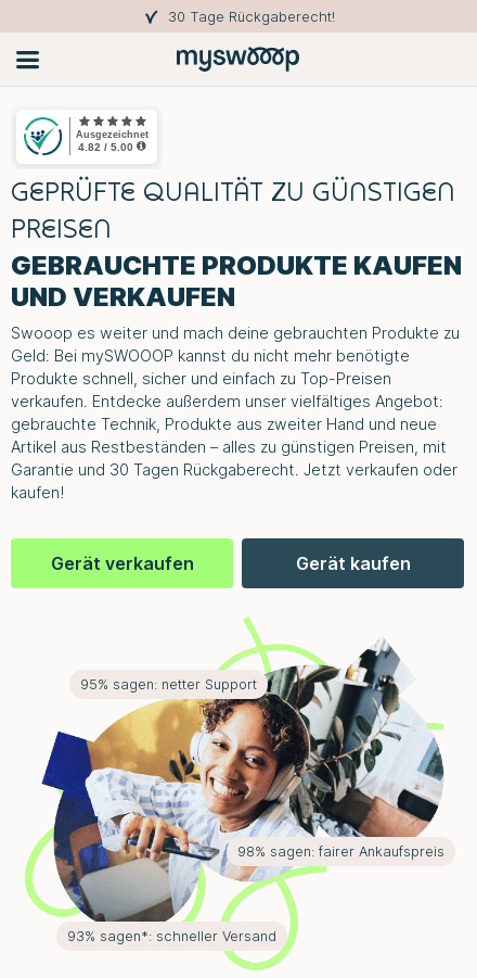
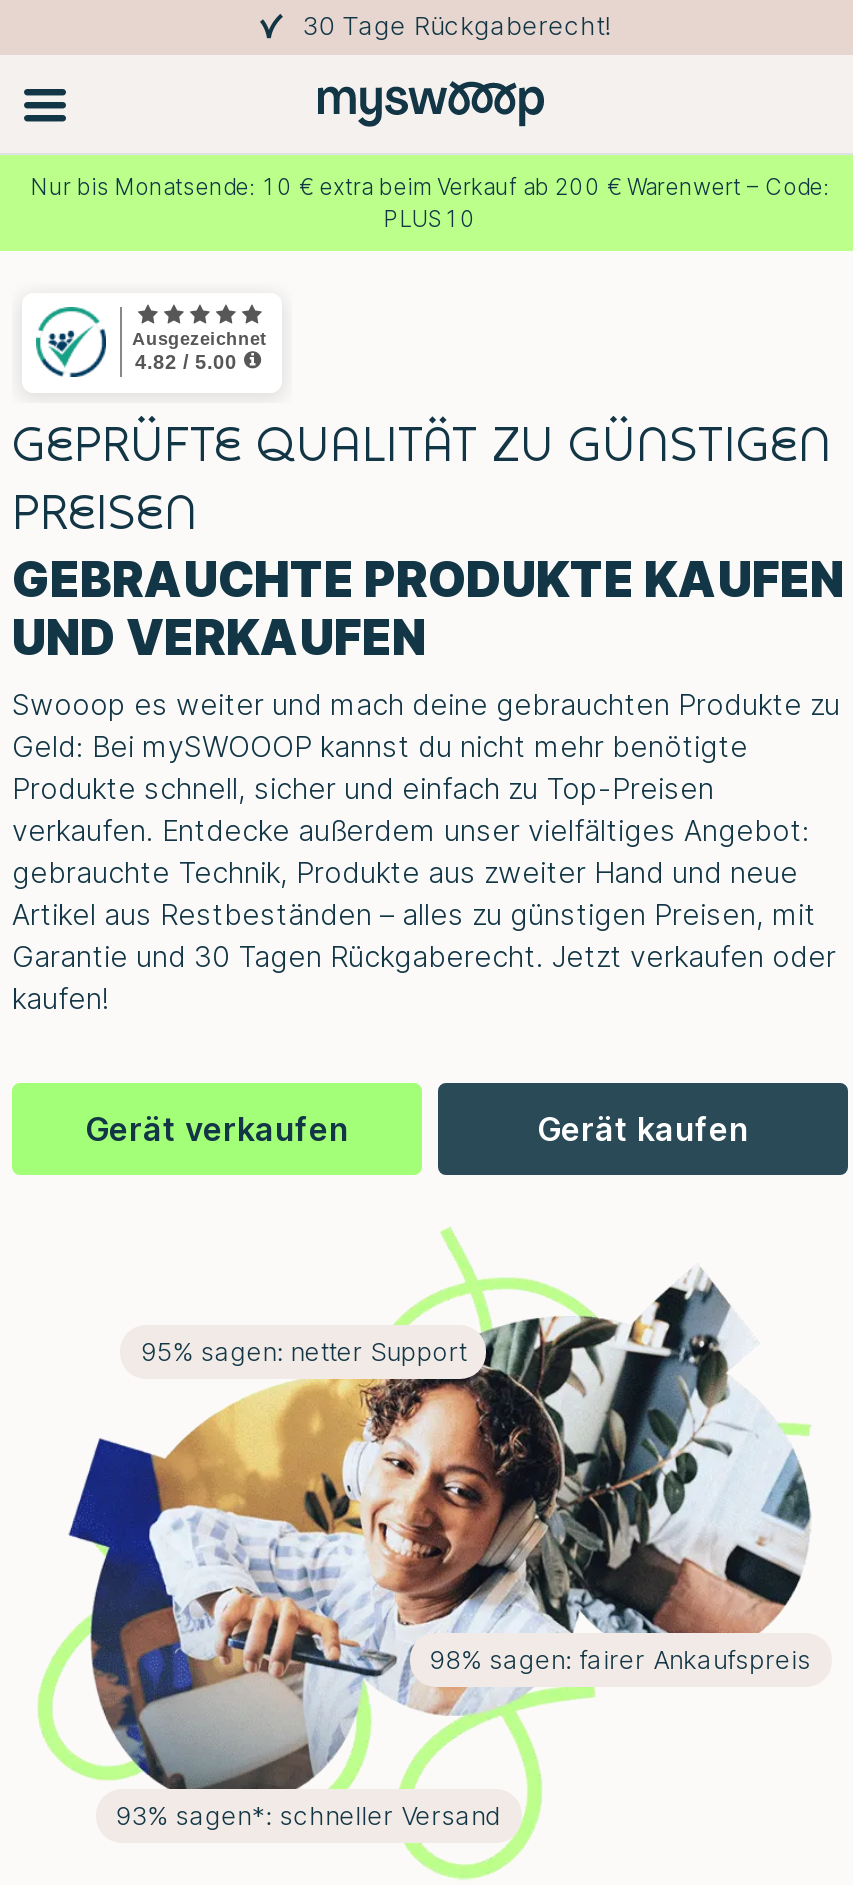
none -> [31,173,829,233] Nur bis Monatsende: 10 € extra beim Verkauf ab 200 € Warenwert – Code: | PLUS10

